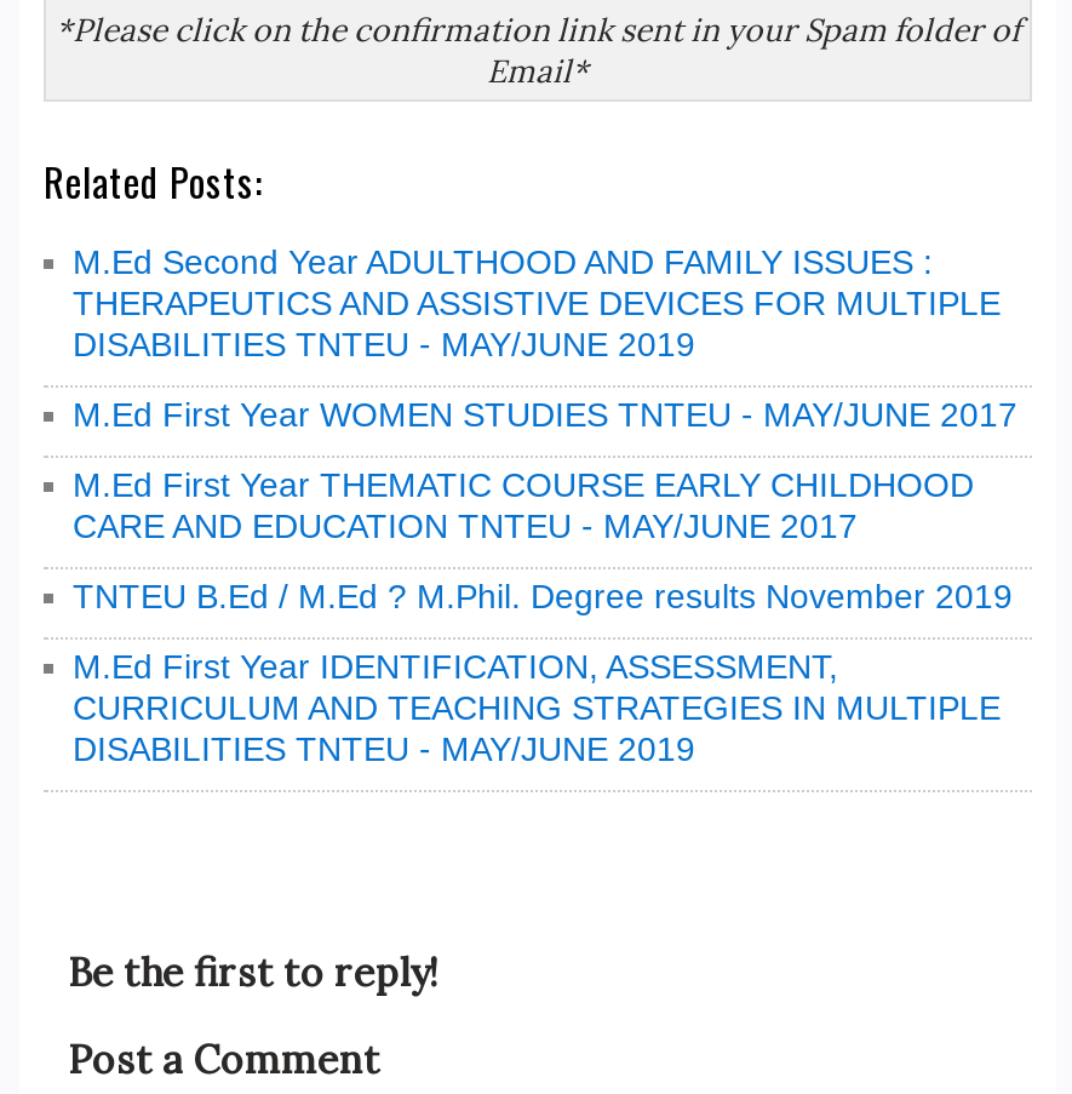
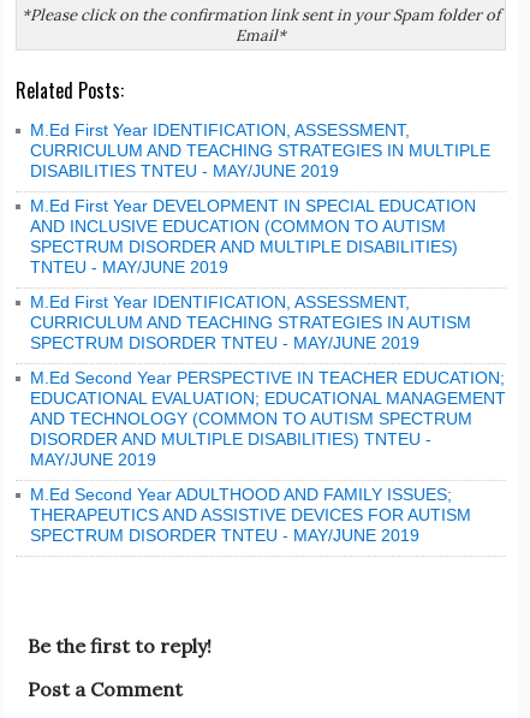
[73,242,1017,615] M.Ed Second Year ADULTHOOD AND FAMILY ISSUES : | THERAPEUTICS AND ASSISTIVE DEVICES FOR MULTIPLE | DISABILITIES TNTEU - MAY/JUNE 2019 | M.Ed First Year WOMEN STUDIES TNTEU - MAY/JUNE 2017 | M.Ed First Year THEMATIC COURSE EARLY CHILDHOOD | CARE AND EDUCATION TNTEU - MAY/JUNE 2017 | TNTEU B.Ed / M.Ed ? M.Phil. Degree results November 2019 -> none
moved [73,647,1001,768] -> [30,120,490,180]: M.Ed First Year IDENTIFICATION, ASSESSMENT, | CURRICULUM AND TEACHING STRATEGIES IN MULTIPLE | DISABILITIES TNTEU - MAY/JUNE 2019
none -> [30,196,506,545] M.Ed First Year DEVELOPMENT IN SPECIAL EDUCATION | AND INCLUSIVE EDUCATION (COMMON TO AUTISM | SPECTRUM DISORDER AND MULTIPLE DISABILITIES) | TNTEU - MAY/JUNE 2019 | M.Ed First Year IDENTIFICATION, ASSESSMENT, | CURRICULUM AND TEACHING STRATEGIES IN AUTISM | SPECTRUM DISORDER TNTEU - MAY/JUNE 2019 | M.Ed Second Year PERSPECTIVE IN TEACHER EDUCATION; | EDUCATIONAL EVALUATION; EDUCATIONAL MANAGEMENT | AND TECHNOLOGY (COMMON TO AUTISM SPECTRUM | DISORDER AND MULTIPLE DISABILITIES) TNTEU - | MAY/JUNE 2019 | M.Ed Second Year ADULTHOOD AND FAMILY ISSUES; | THERAPEUTICS AND ASSISTIVE DEVICES FOR AUTISM | SPECTRUM DISORDER TNTEU - MAY/JUNE 2019

